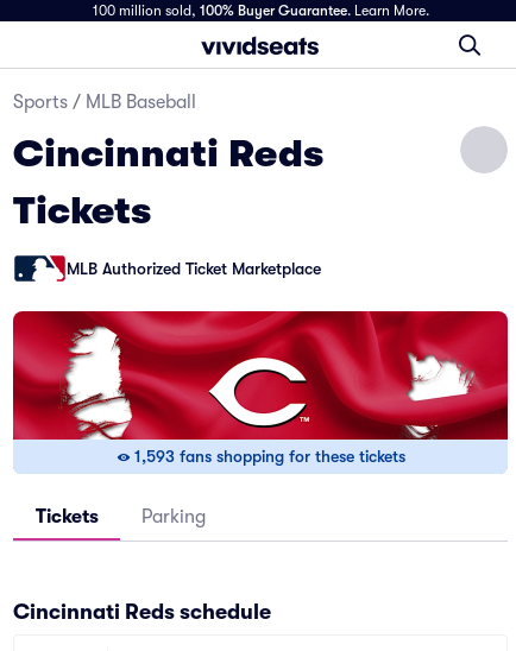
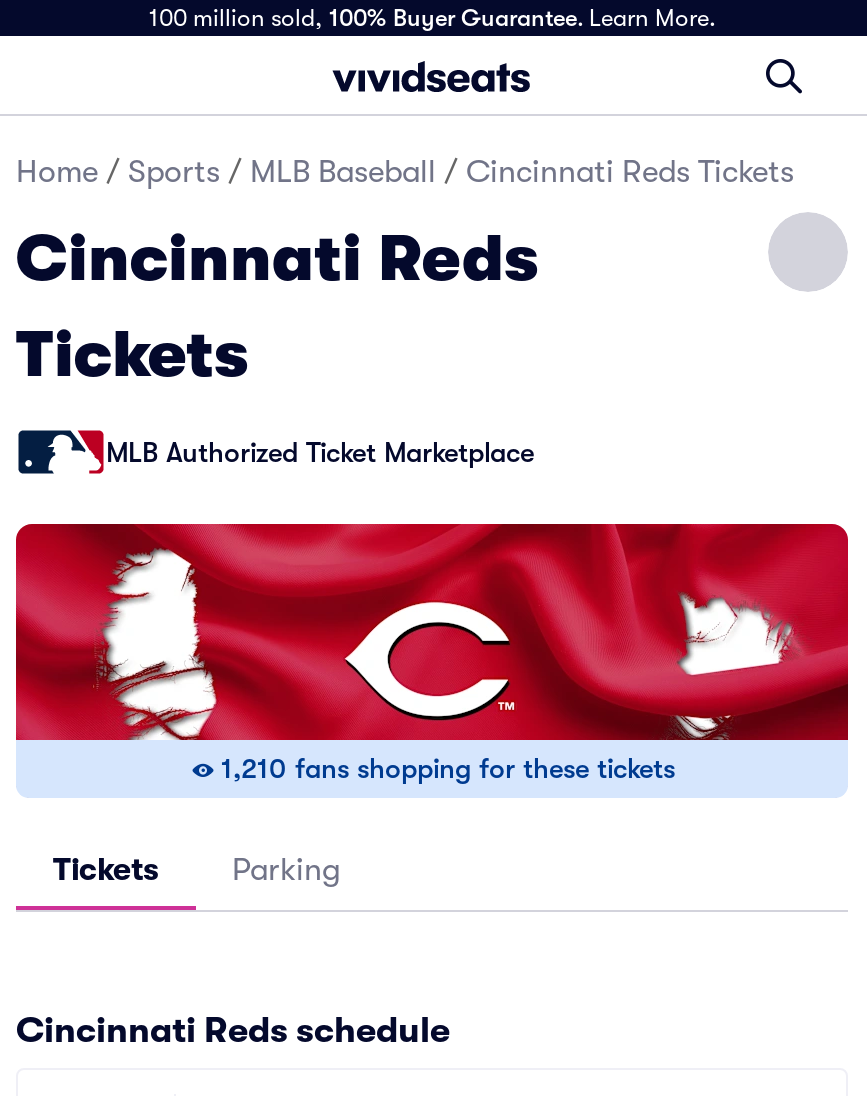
[13,91,196,113] Sports / MLB Baseball -> [16,154,794,190] Home / Sports / MLB Baseball / Cincinnati Reds Tickets
[134,447,405,466] 1,593 fans shopping for these tickets -> [221,752,675,784] 1,210 fans shopping for these tickets

